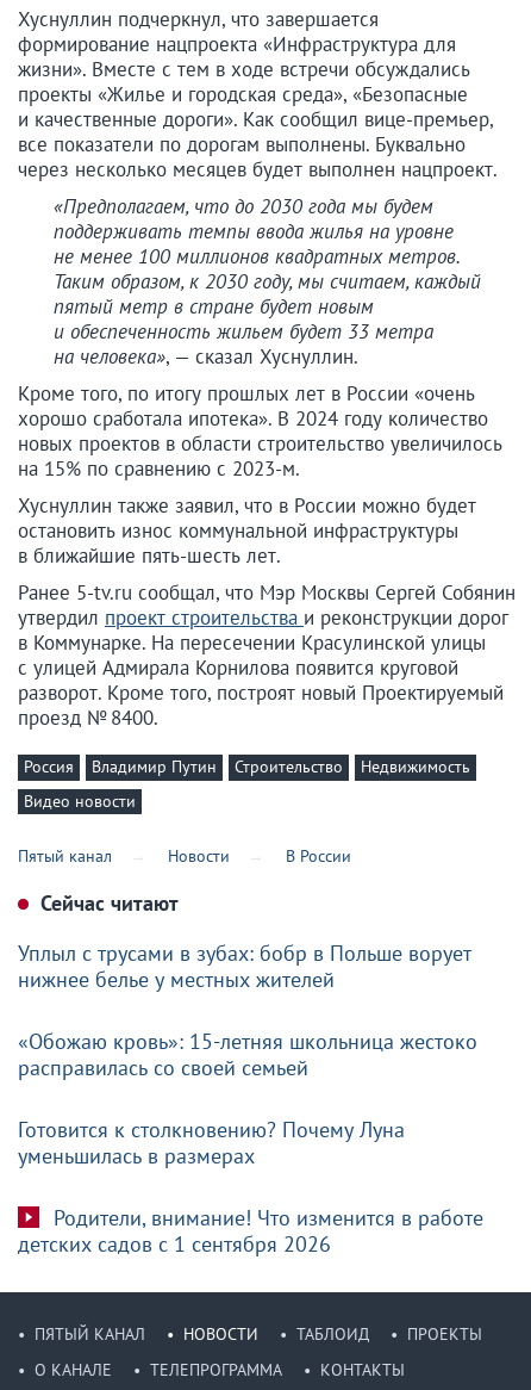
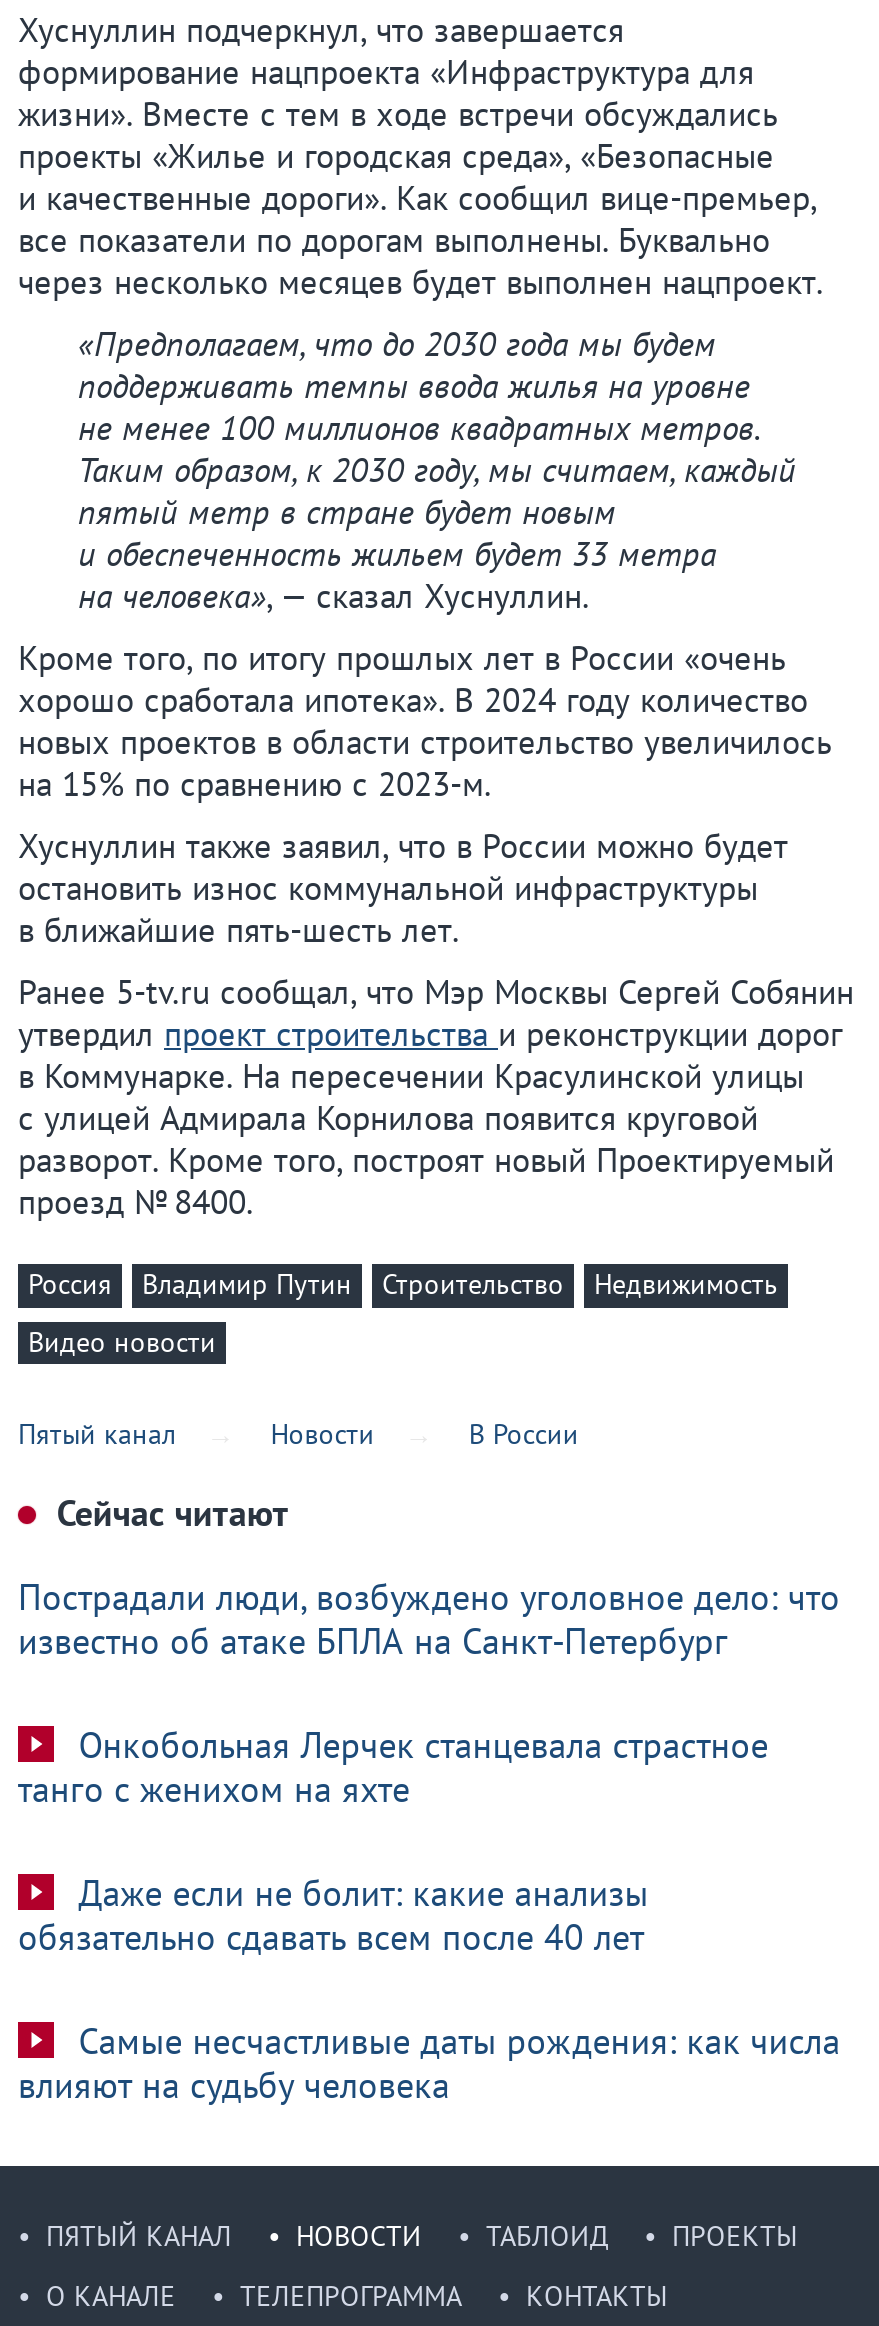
[18,940,471,993] Уплыл с трусами в зубах: бобр в Польше ворует | нижнее белье у местных жителей -> [18,1575,840,1665] Пострадали люди, возбуждено уголовное дело: что | известно об атаке БПЛА на Санкт-Петербург
[18,1028,477,1082] «Обожаю кровь»: 15-летняя школьница жестоко | расправилась со своей семьей -> [18,1723,768,1813] Онкобольная Лерчек станцевала страстное | танго с женихом на яхте
[18,1116,405,1170] Готовится к столкновению? Почему Луна | уменьшилась в размерах -> [18,1871,648,1961] Даже если не болит: какие анализы | обязательно сдавать всем после 40 лет
[18,1204,484,1258] Родители, внимание! Что изменится в работе | детских садов с 1 сентября 2026 -> [18,2019,840,2109] Самые несчастливые даты рождения: как числа | влияют на судьбу человека

